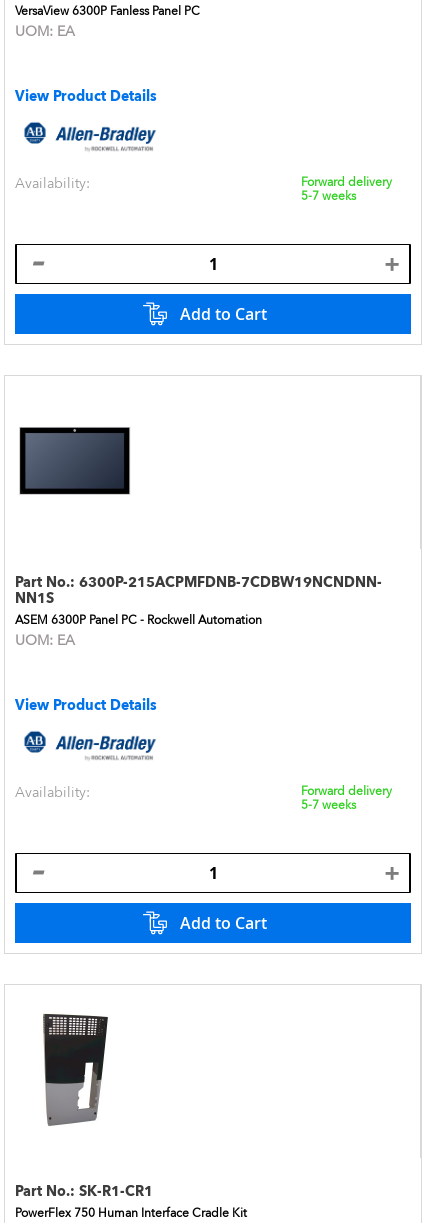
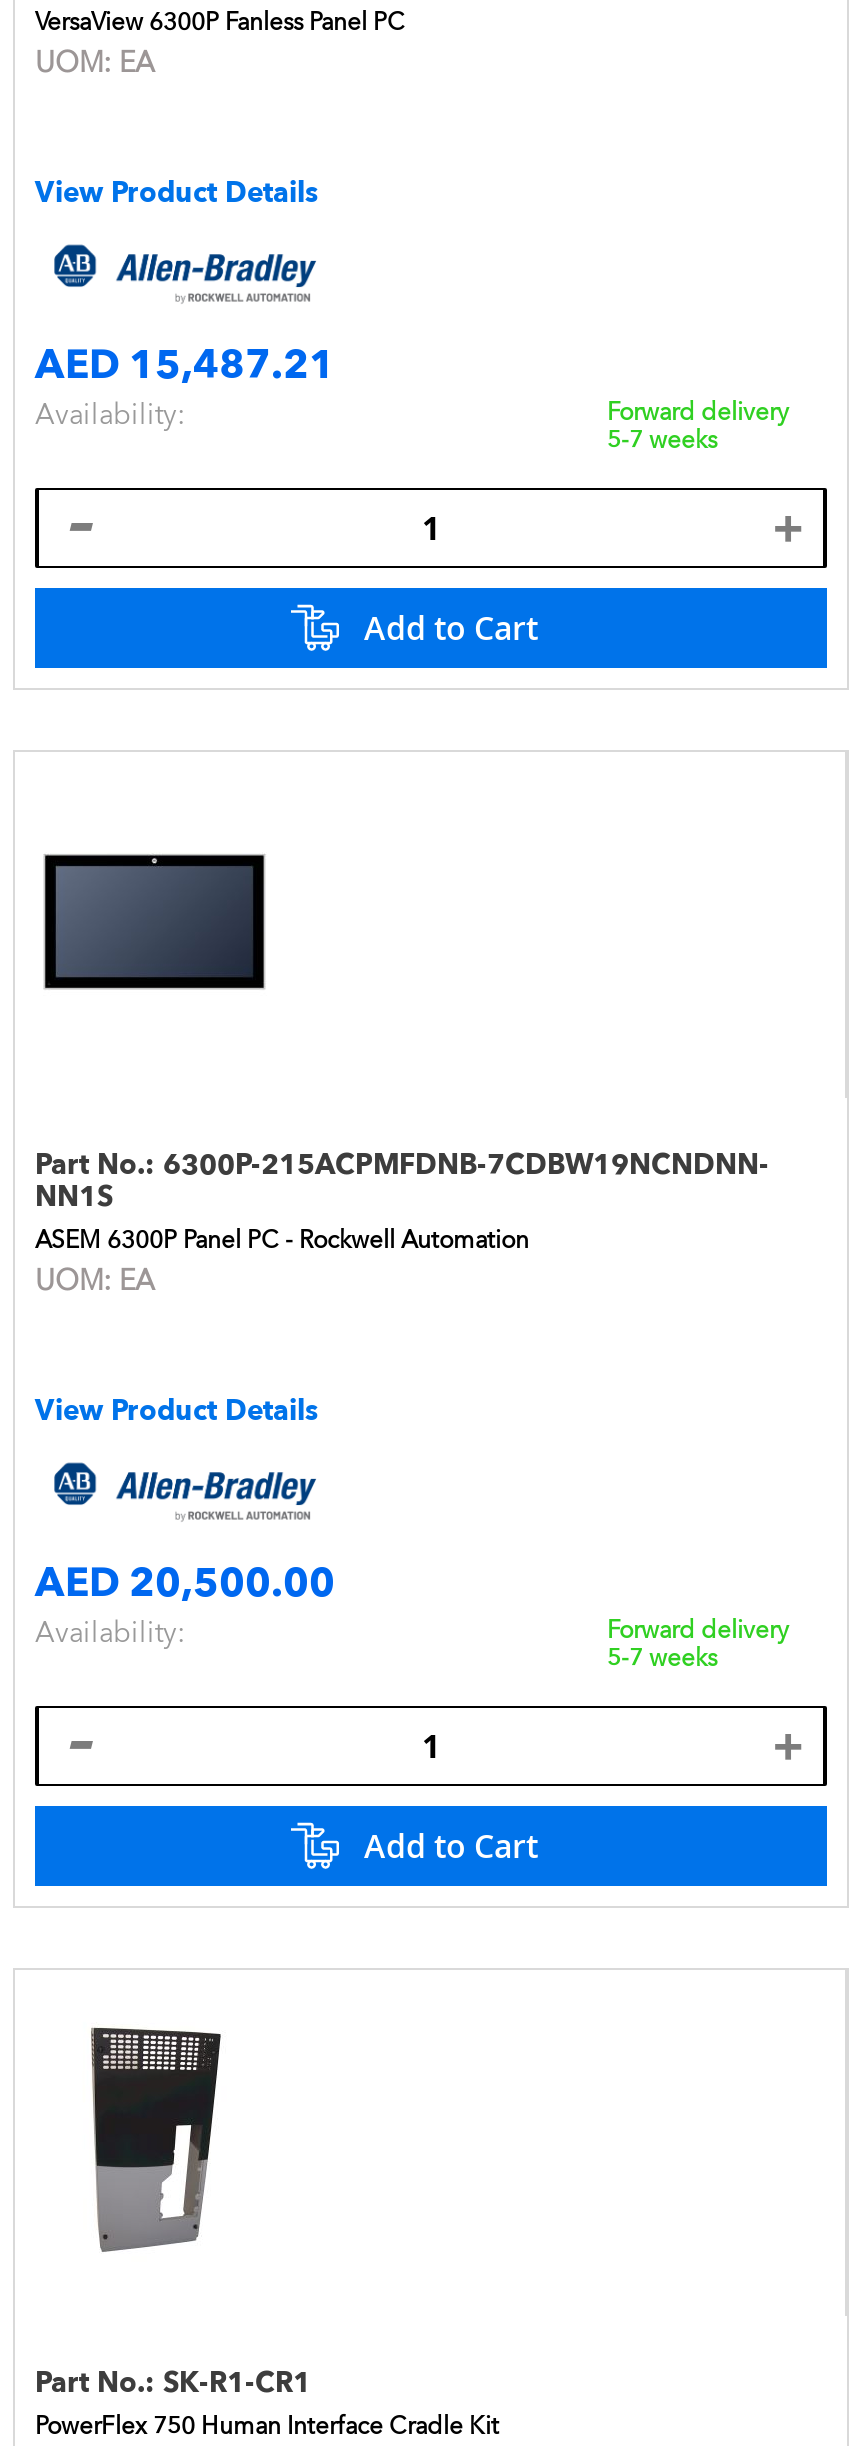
none -> [35,339,335,387] AED 15,487.21
moved [15,175,392,203] -> [35,397,789,453]: Availability: | Forward delivery | 5-7 weeks
none -> [35,1557,335,1605] AED 20,500.00
moved [15,784,392,812] -> [35,1615,789,1671]: Availability: | Forward delivery | 5-7 weeks

